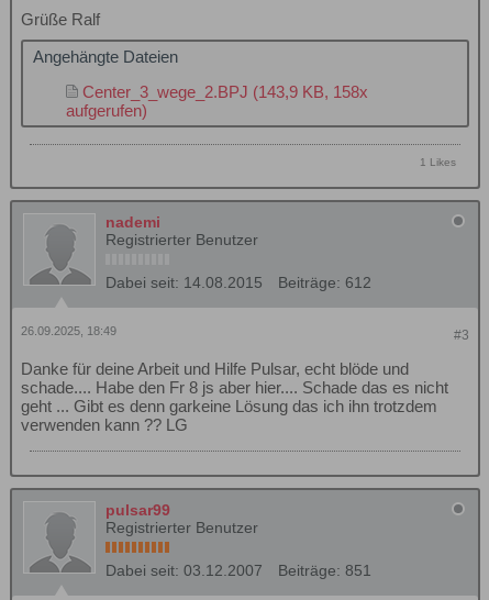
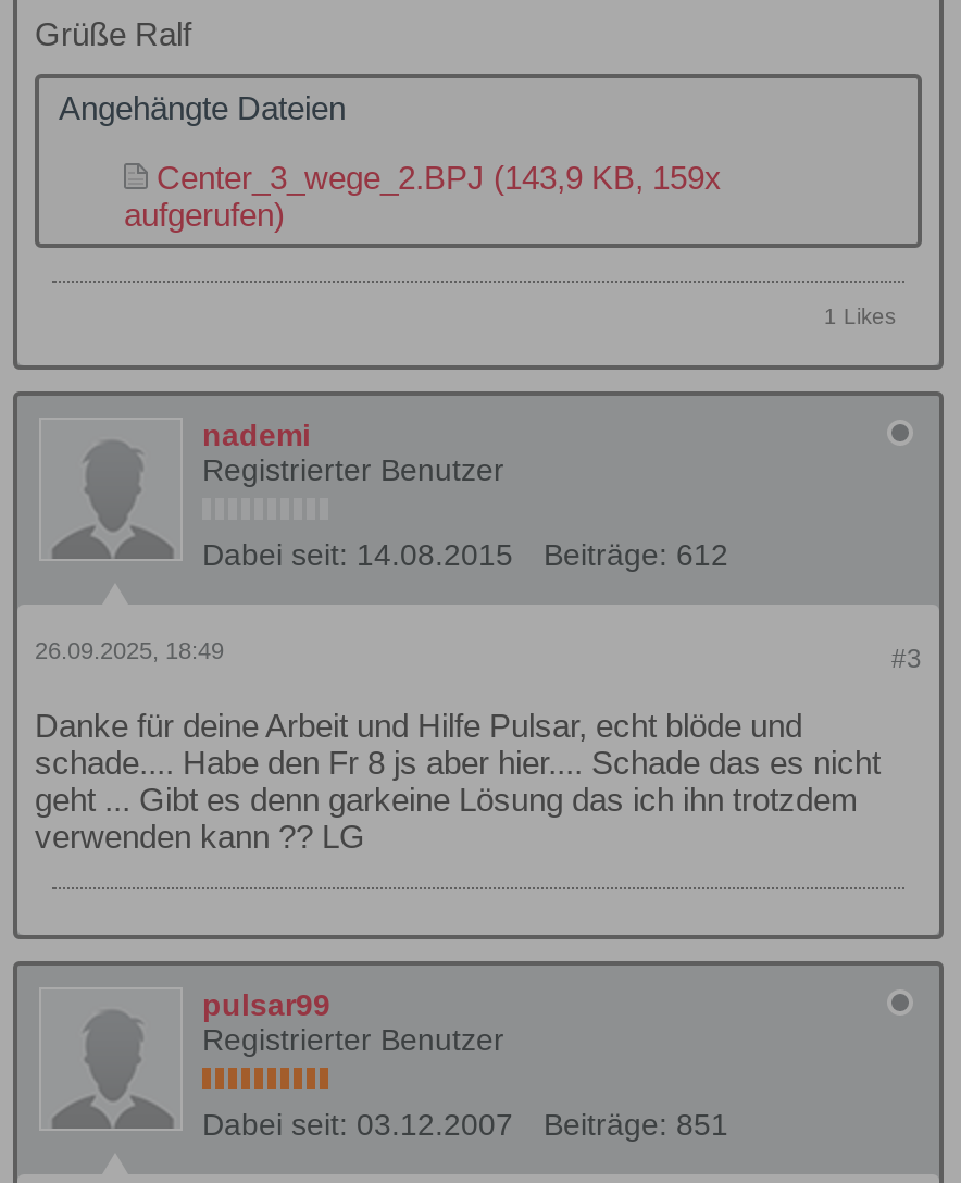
[82,82,368,101] Center_3_wege_2.BPJ (143,9 KB, 158x -> [157,159,722,196] Center_3_wege_2.BPJ (143,9 KB, 159x

